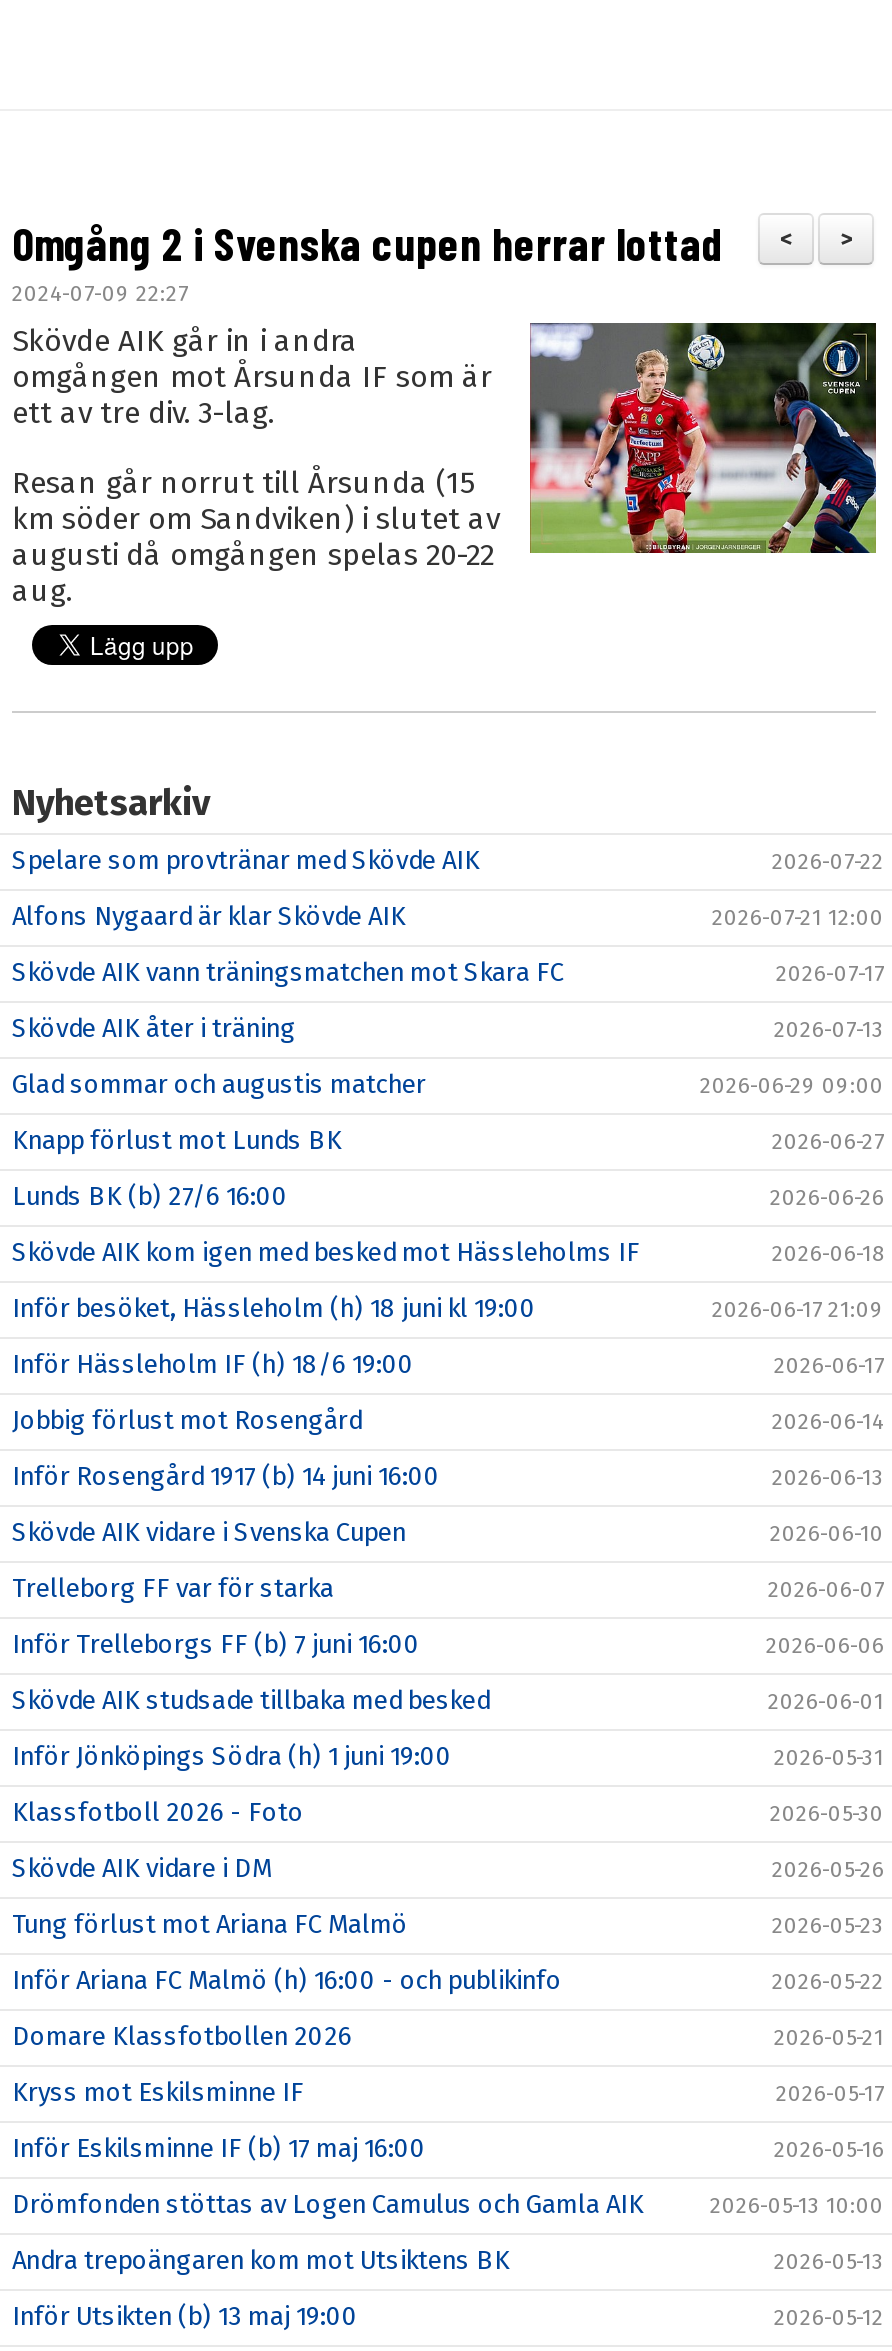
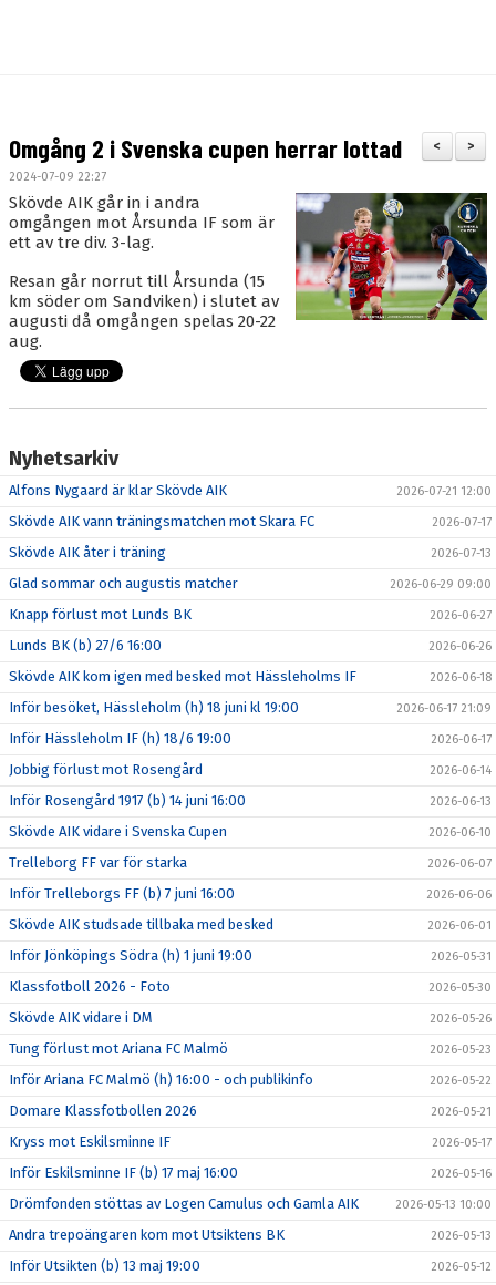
[12,845,884,875] Spelare som provtränar med Skövde AIK | 2026-07-22 -> none

